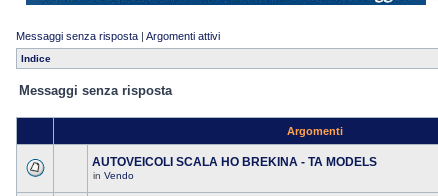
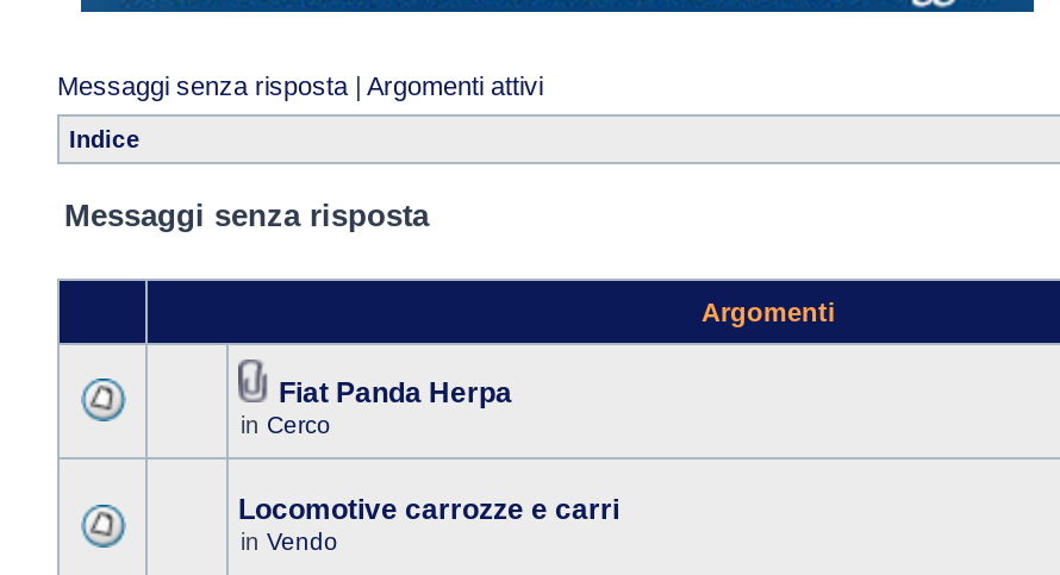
[92,155,377,169] AUTOVEICOLI SCALA HO BREKINA - TA MODELS -> [238,376,619,526] Fiat Panda Herpa | in Cerco | Locomotive carrozze e carri

